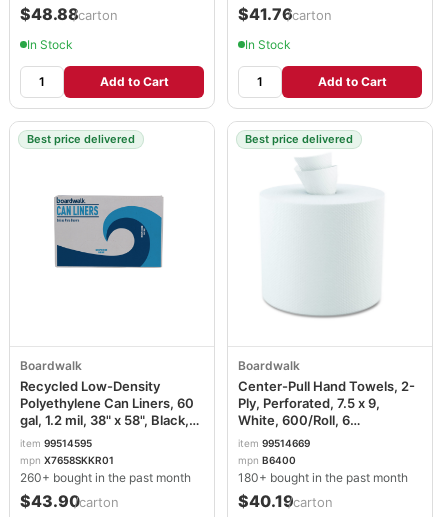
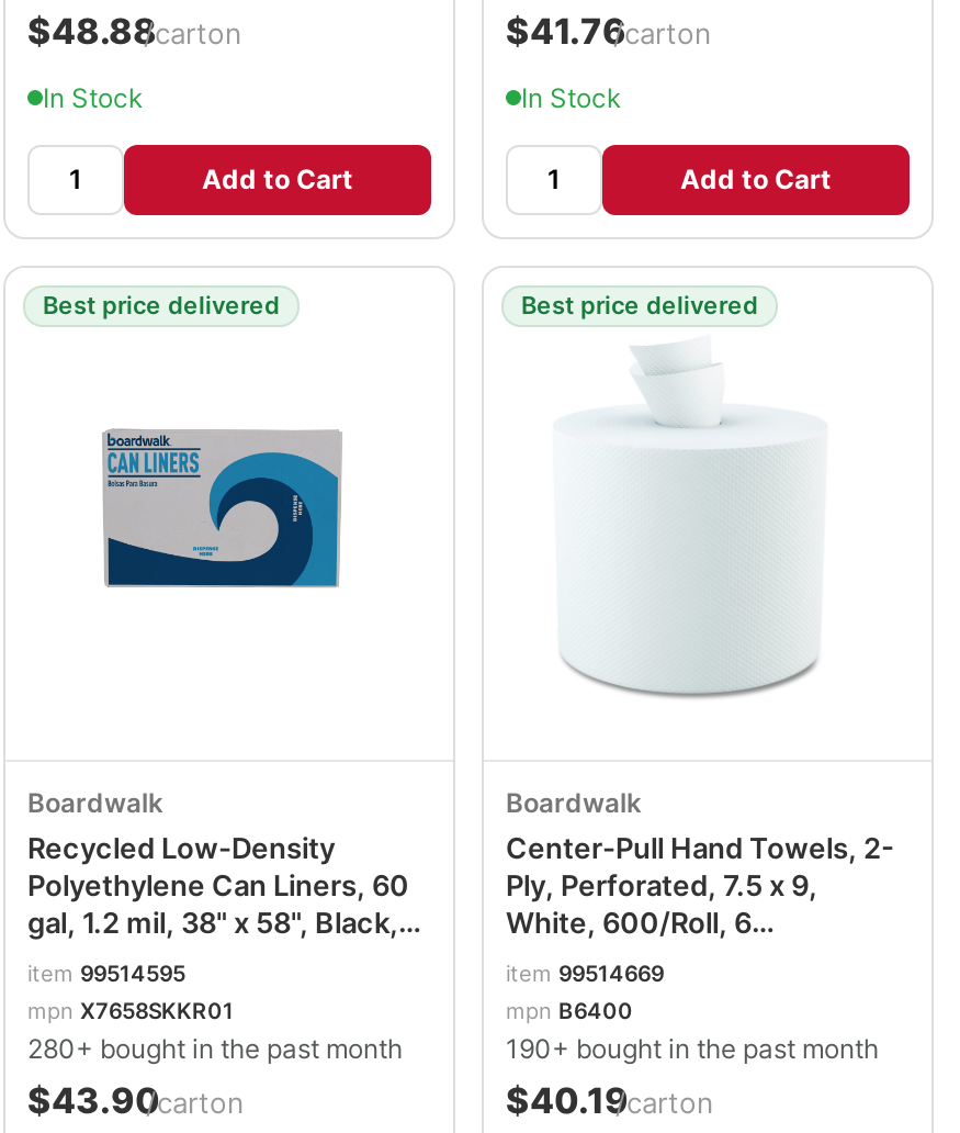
[20,470,191,485] 260+ bought in the past month -> [27,1032,403,1065] 280+ bought in the past month
[238,470,408,485] 180+ bought in the past month -> [506,1032,879,1065] 190+ bought in the past month

